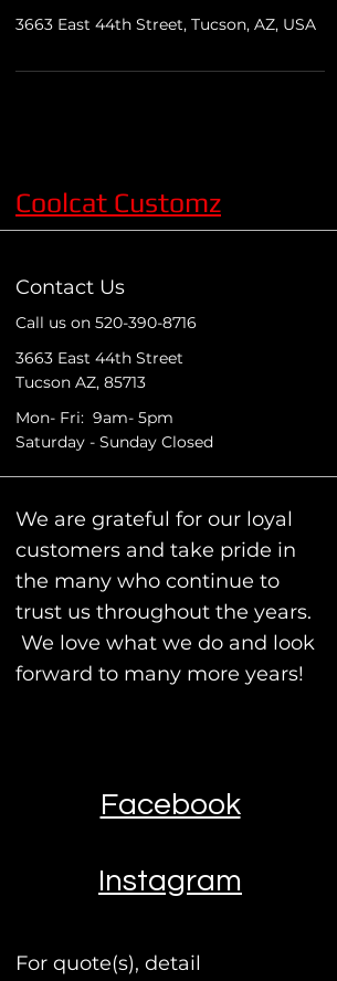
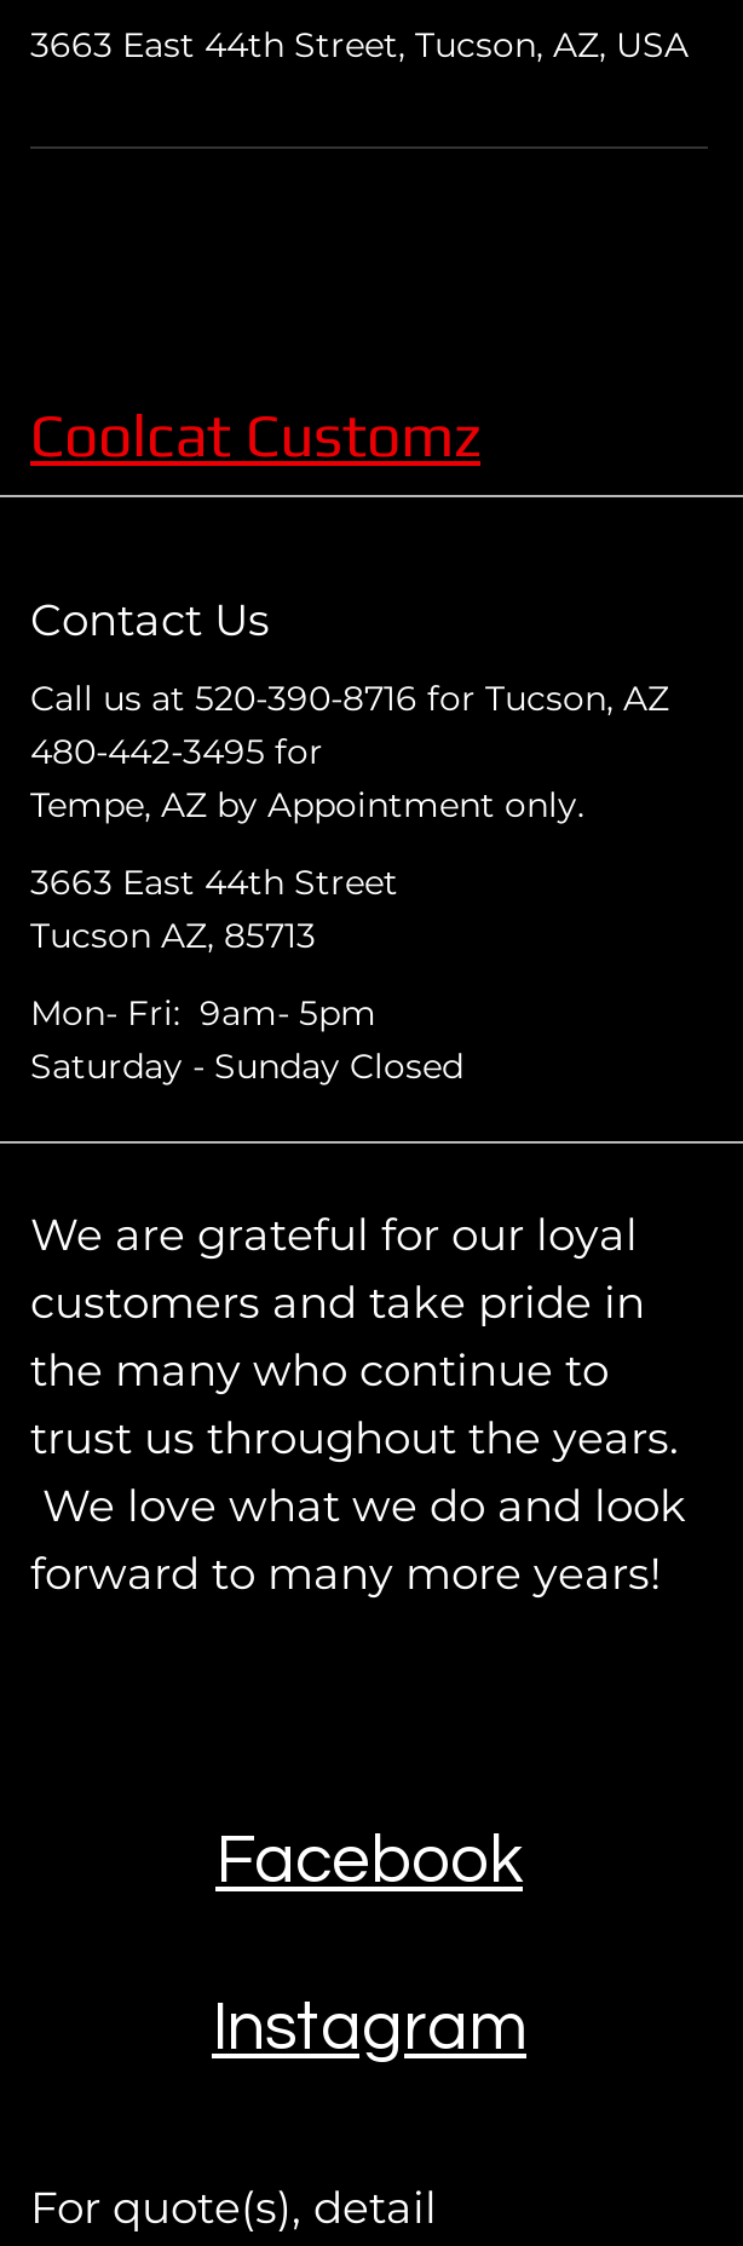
[15,313,197,333] Call us on 520-390-8716 -> [30,676,669,827] Call us at 520-390-8716 for Tucson, AZ | 480-442-3495 for | Tempe, AZ by Appointment only.

